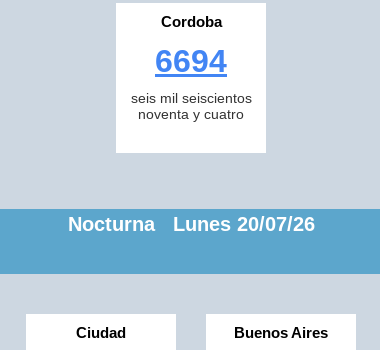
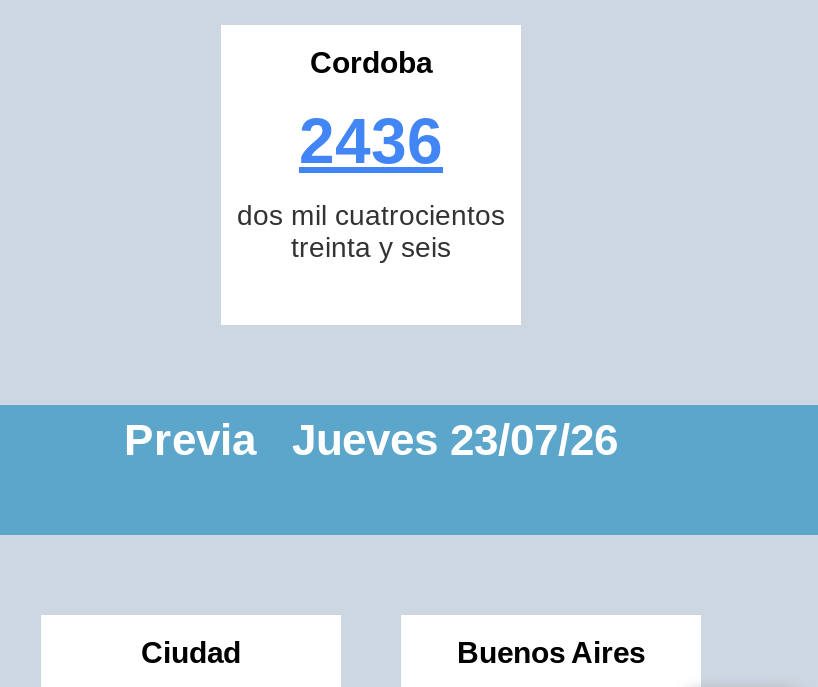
[130,43,251,122] 6694 | seis mil seiscientos | noventa y cuatro -> [237,105,505,263] 2436 | dos mil cuatrocientos | treinta y seis
[67,213,314,235] Nocturna Lunes 20/07/26 -> [124,415,618,465] Previa Jueves 23/07/26

